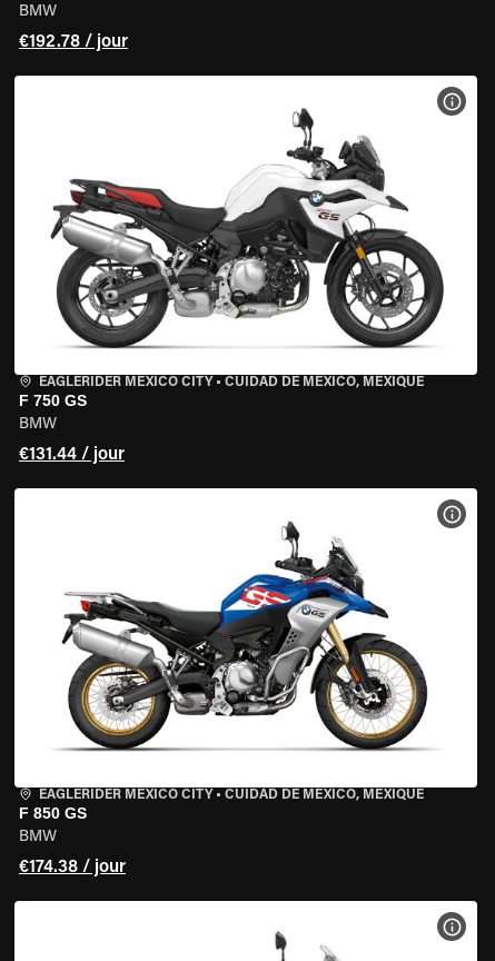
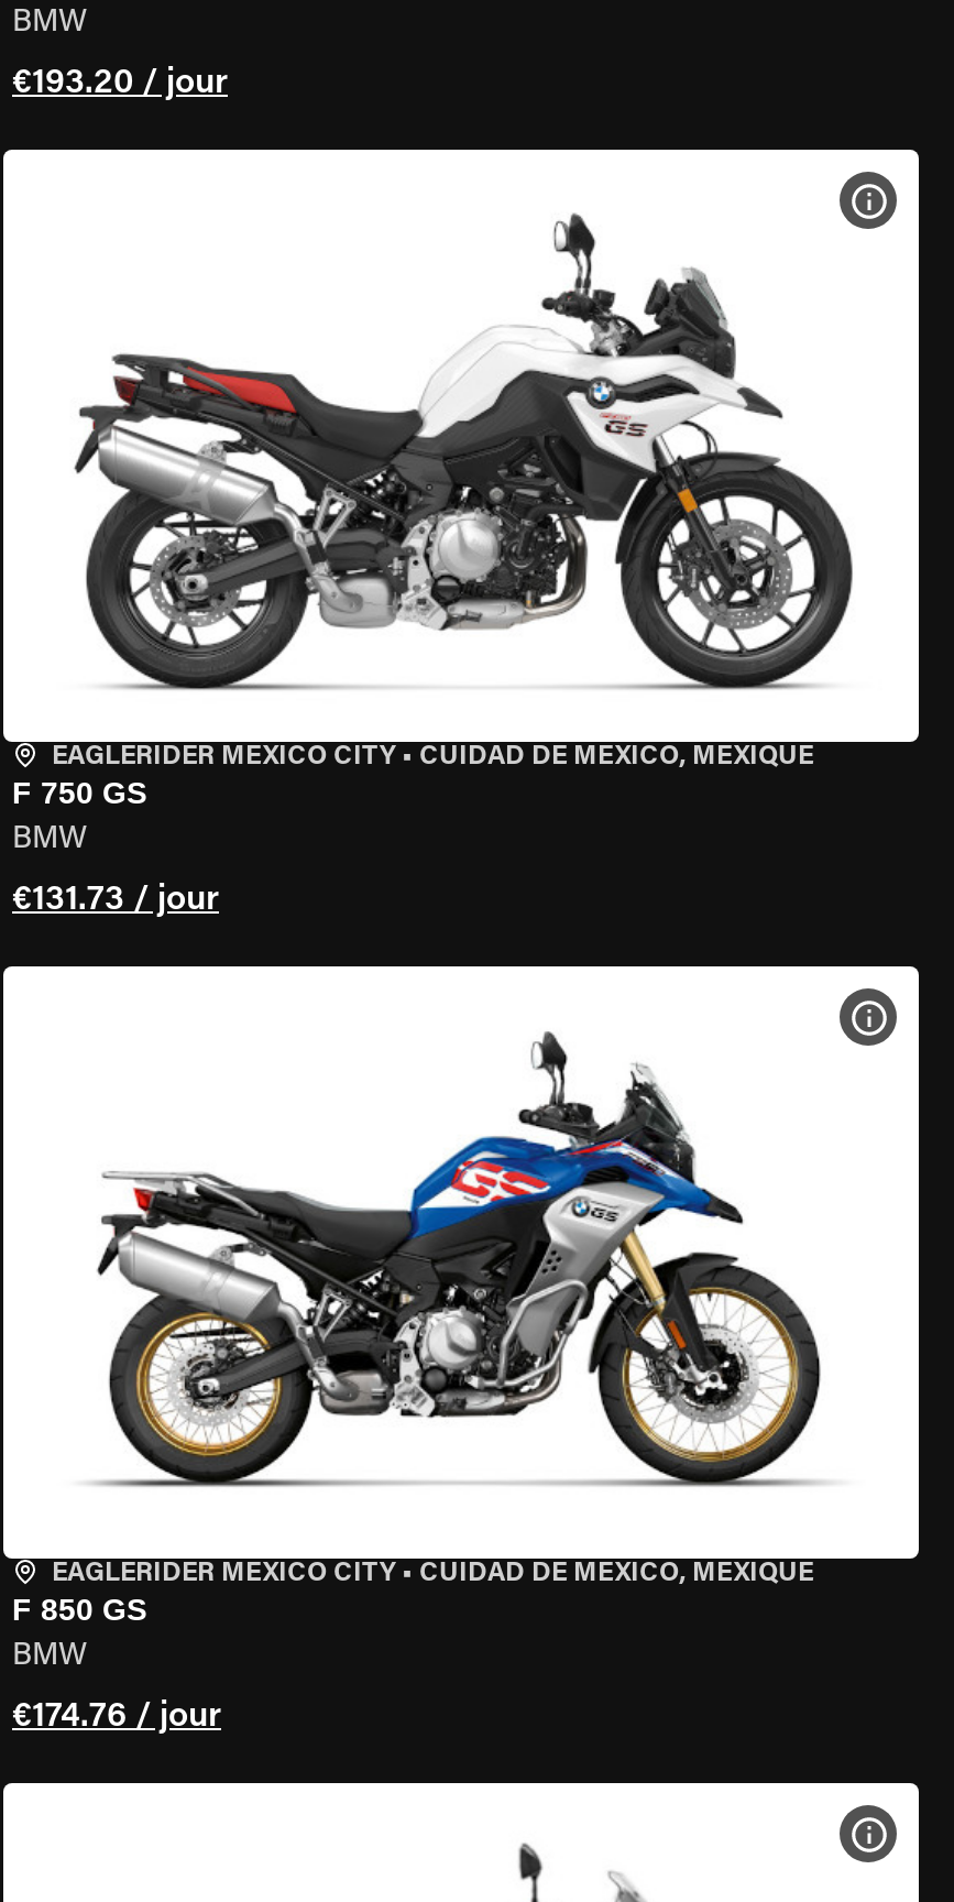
[19,33,128,51] €192.78 / jour -> [12,66,228,101] €193.20 / jour
[19,446,125,464] €131.44 / jour -> [12,883,219,918] €131.73 / jour
[19,859,126,876] €174.38 / jour -> [12,1699,221,1735] €174.76 / jour

